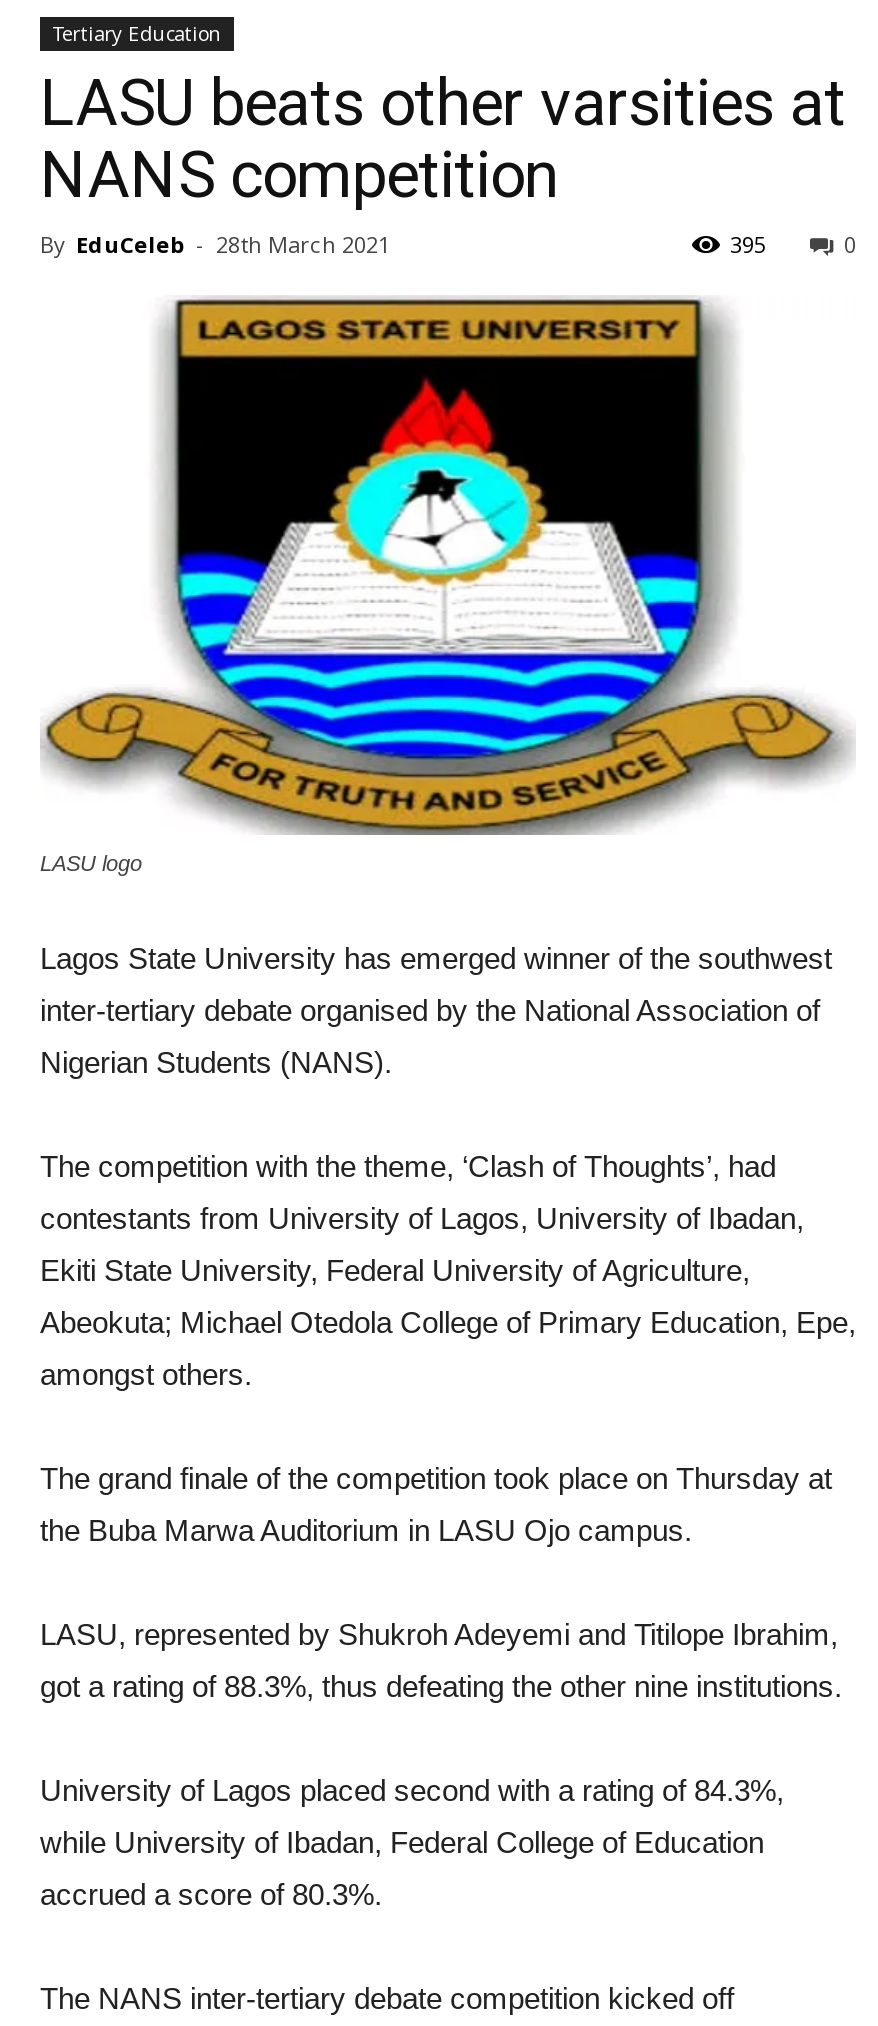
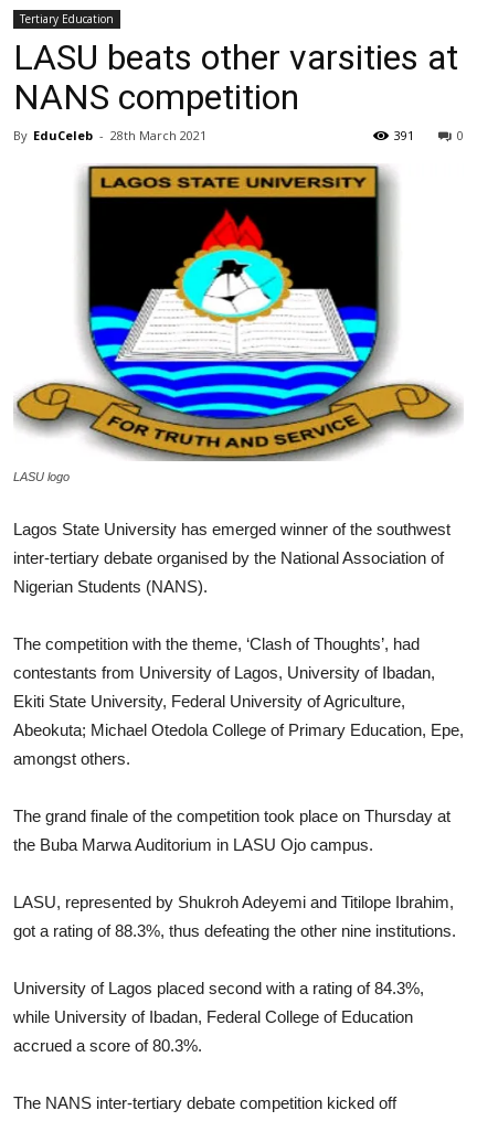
[730,229,766,259] 395 -> [394,127,414,143] 391

